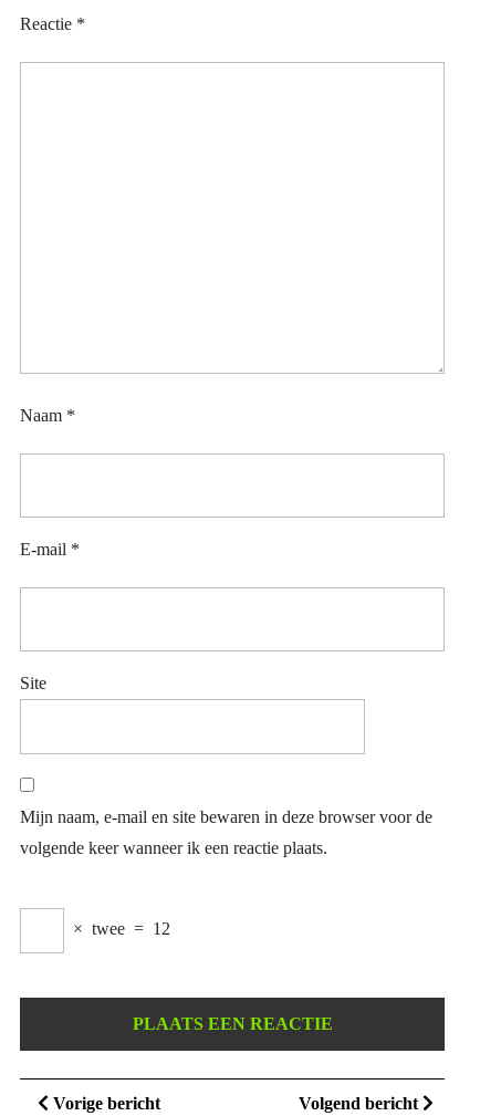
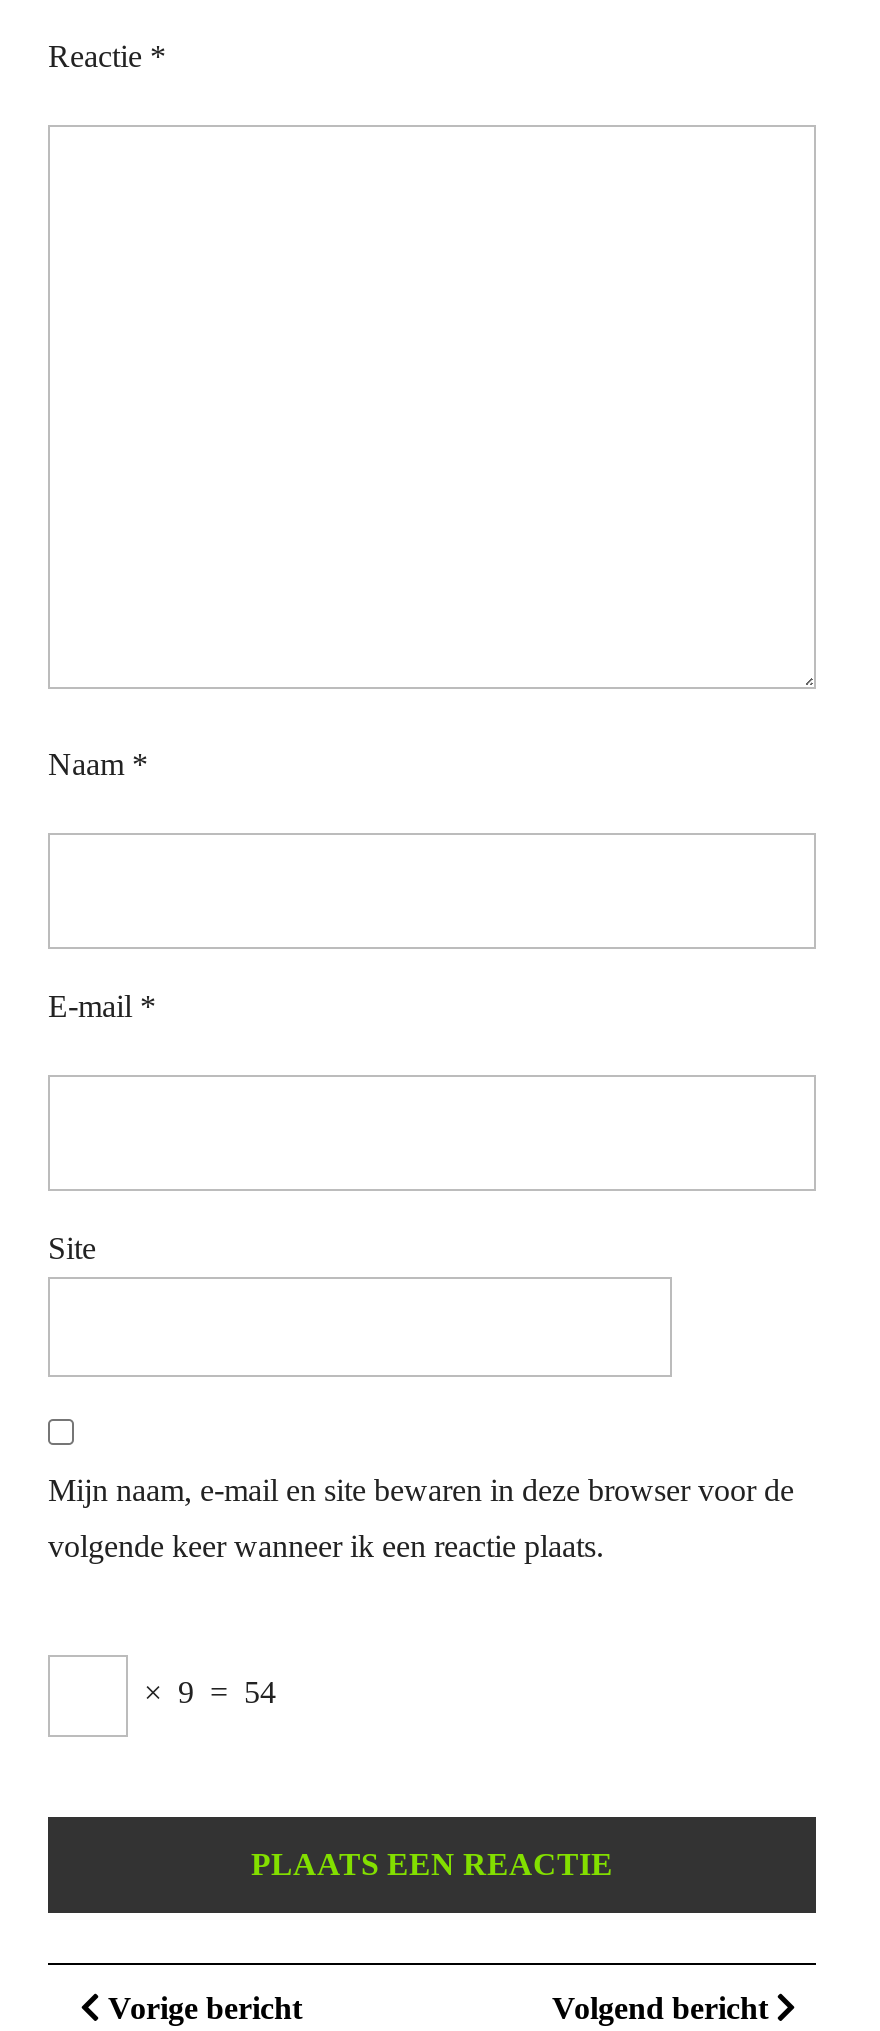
[69,919,170,938] × twee = 12 -> [136,1675,276,1709] × 9 = 54

